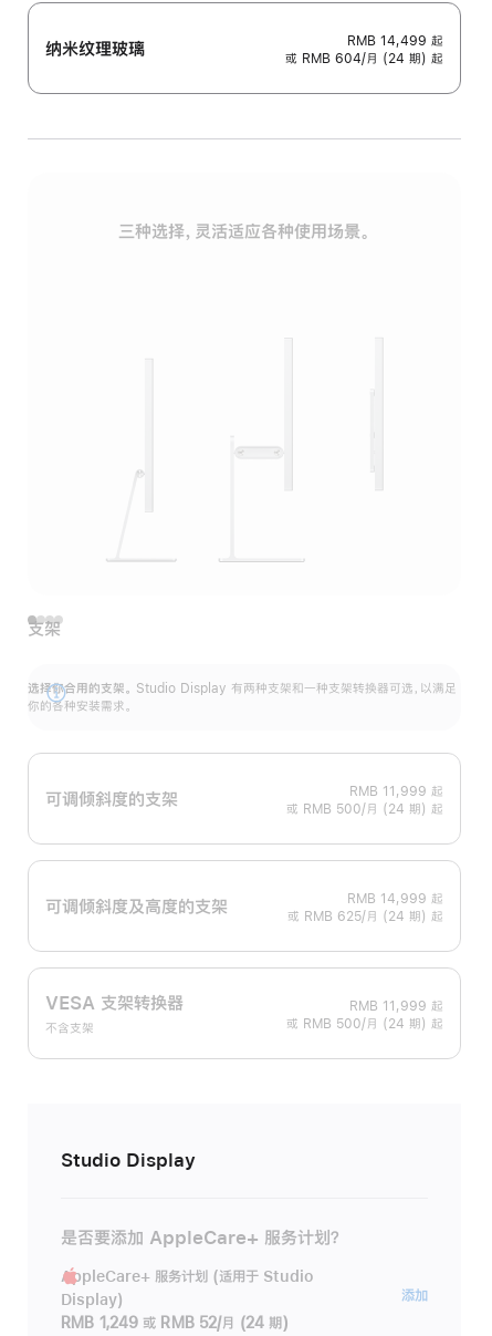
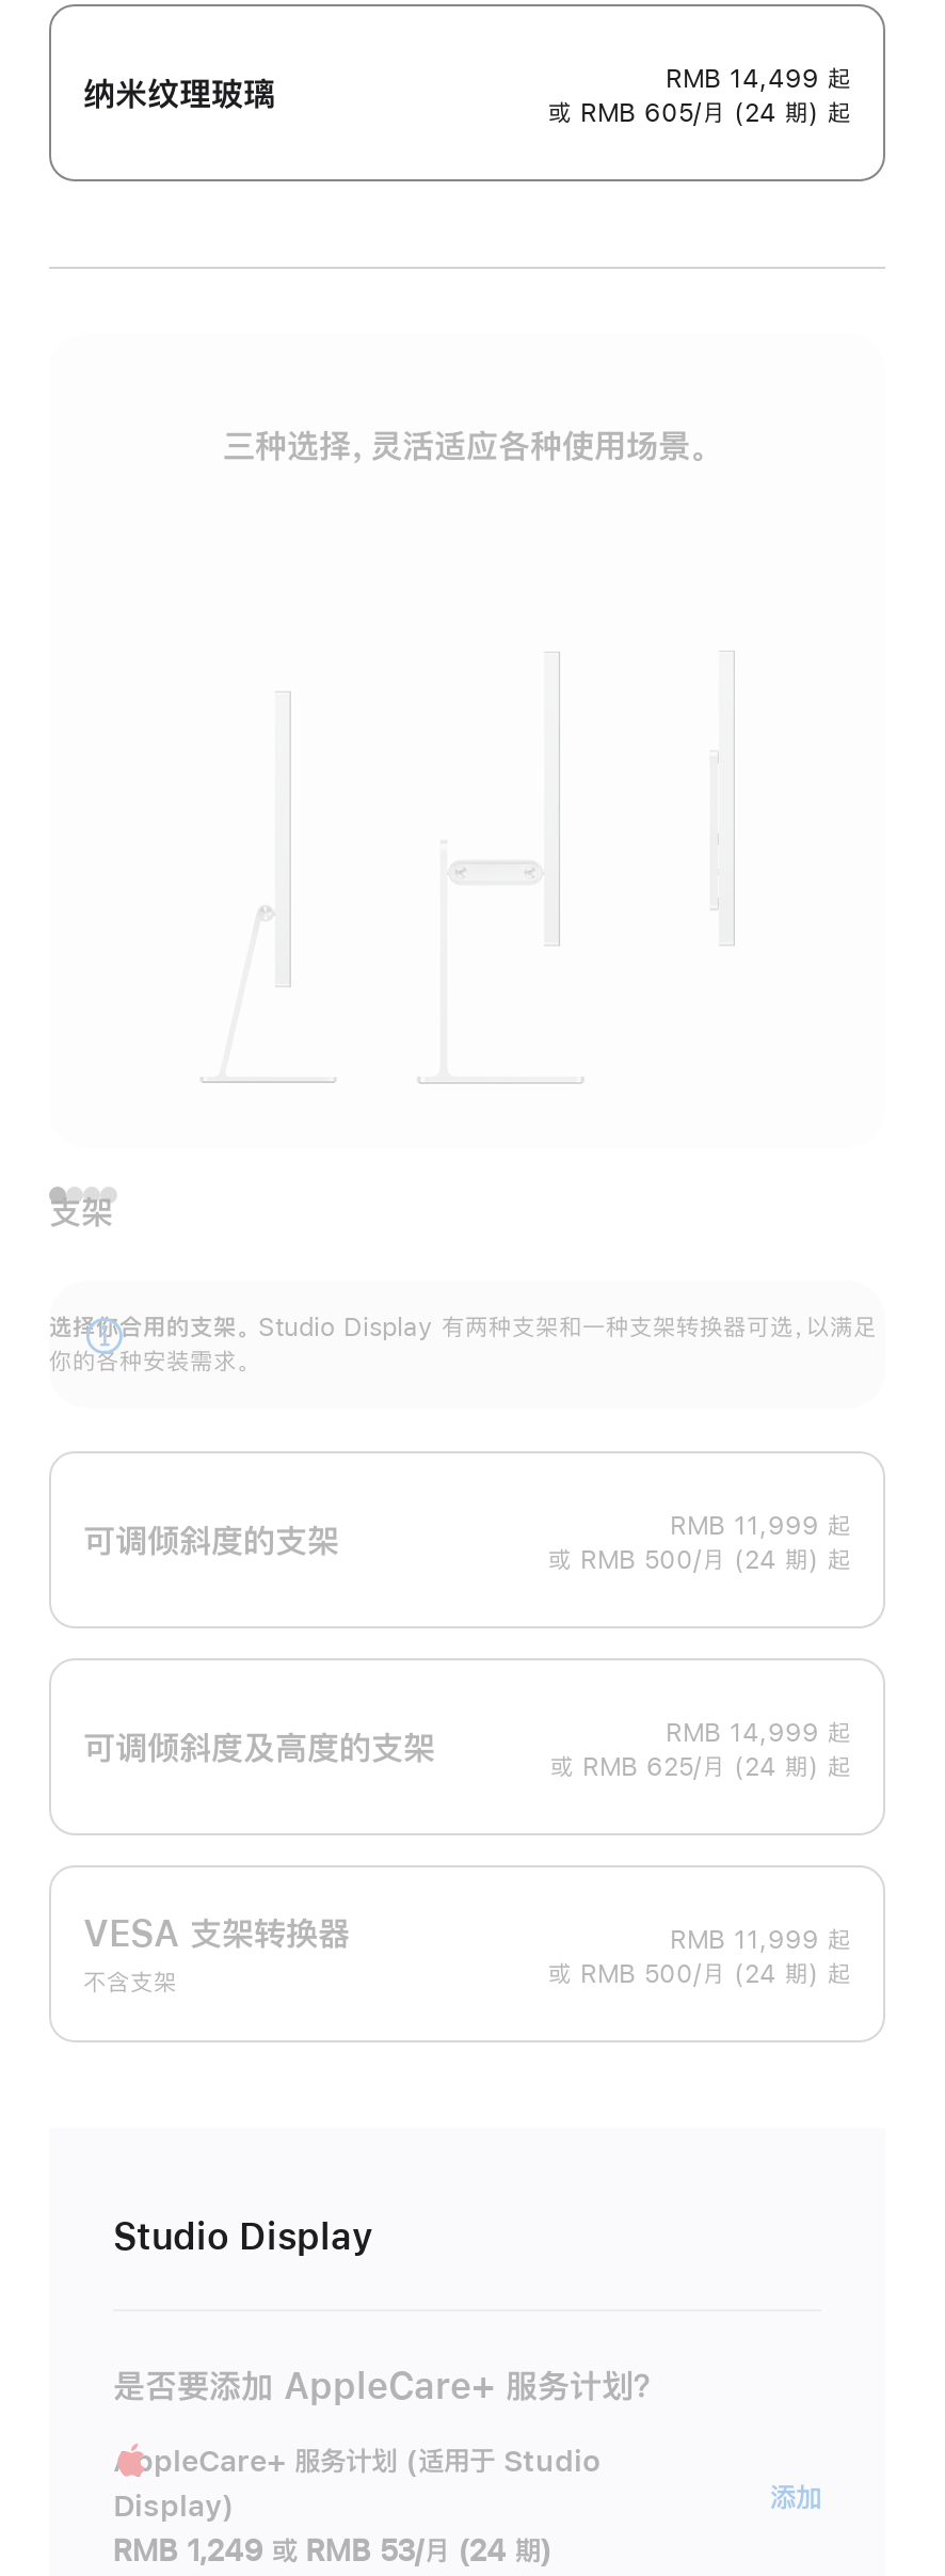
[285,52,443,66] 或 RMB 604/月 (24 期) 起 -> [548,101,851,126] 或 RMB 605/月 (24 期) 起
[61,1315,288,1331] RMB 1,249 或 RMB 52/月 (24 期) -> [113,2536,552,2566] RMB 1,249 或 RMB 53/月 (24 期)

